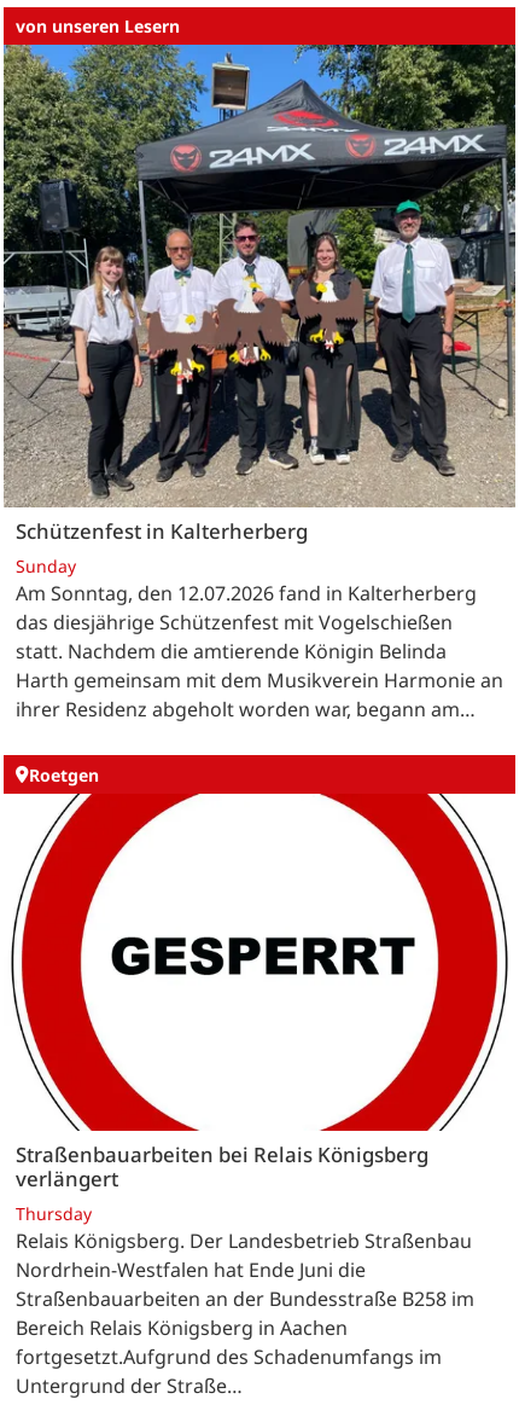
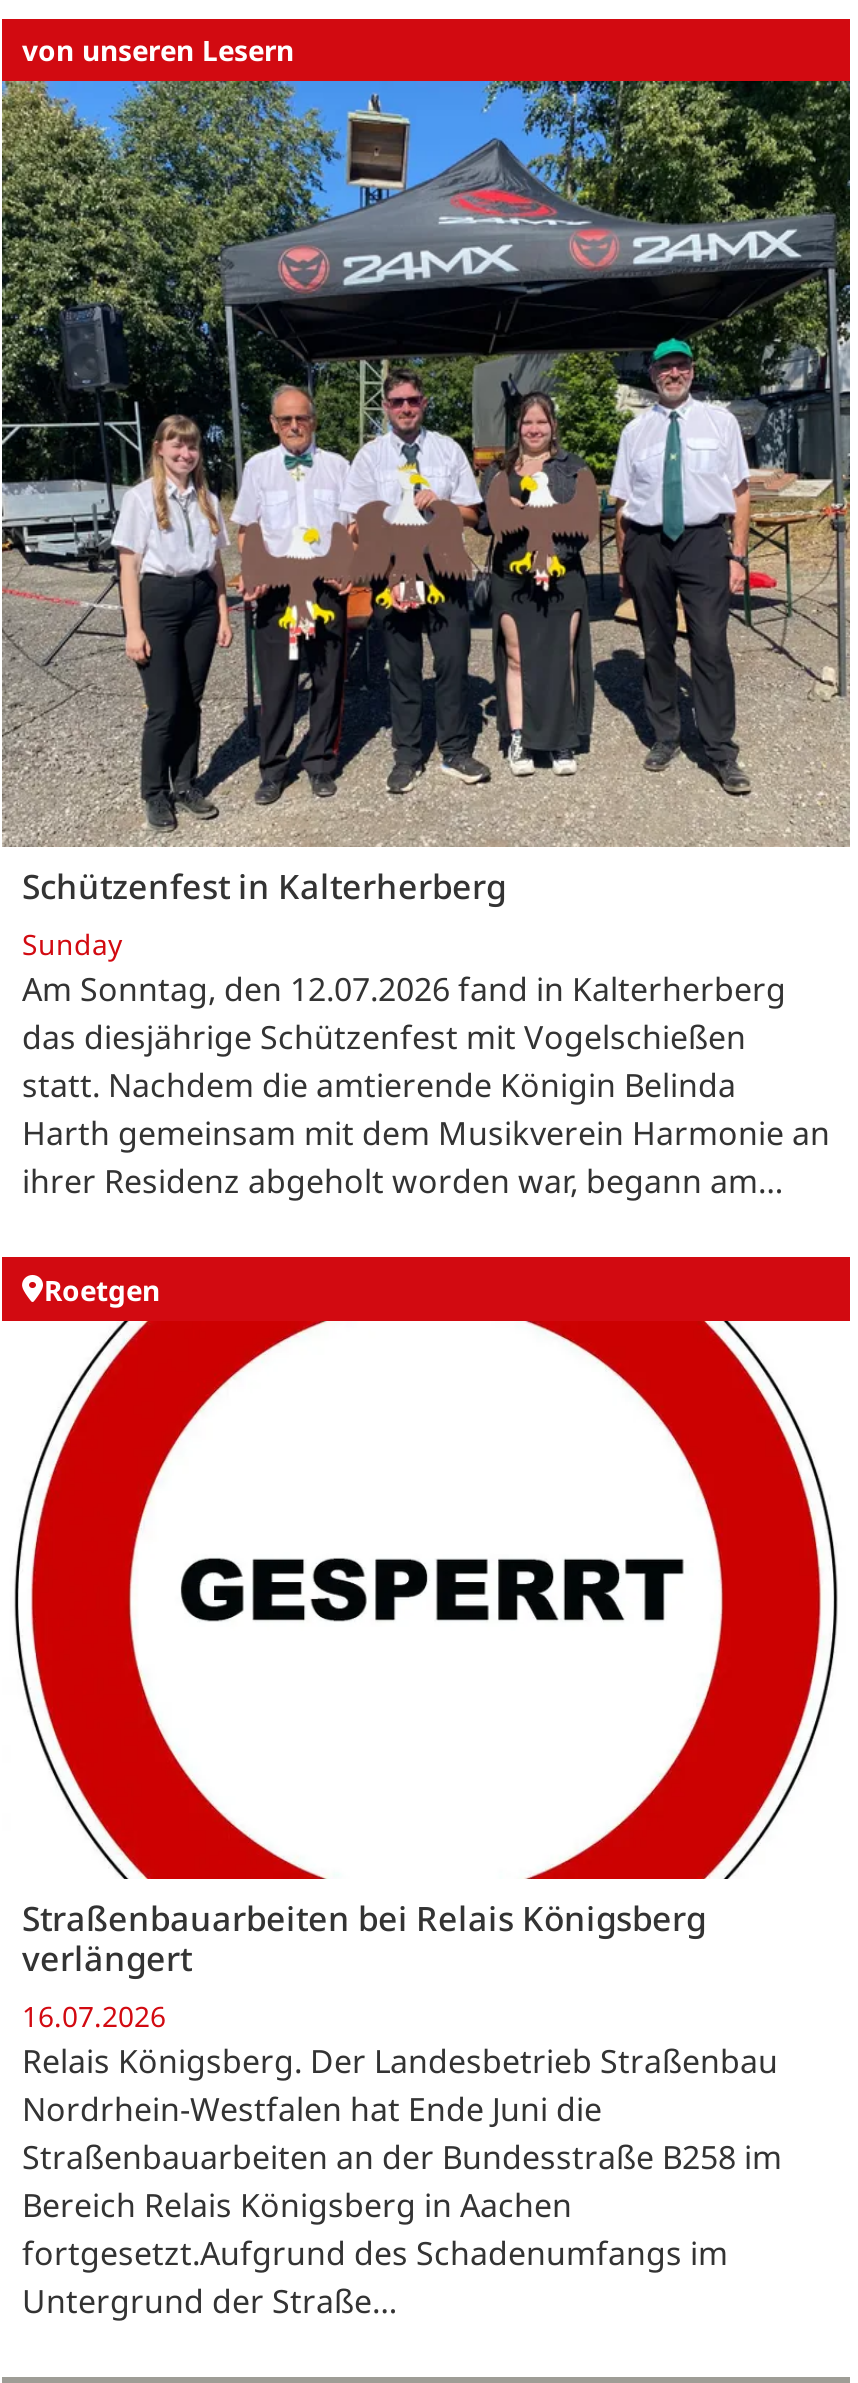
[16,1202,92,1225] Thursday -> [22,1997,166,2035] 16.07.2026

